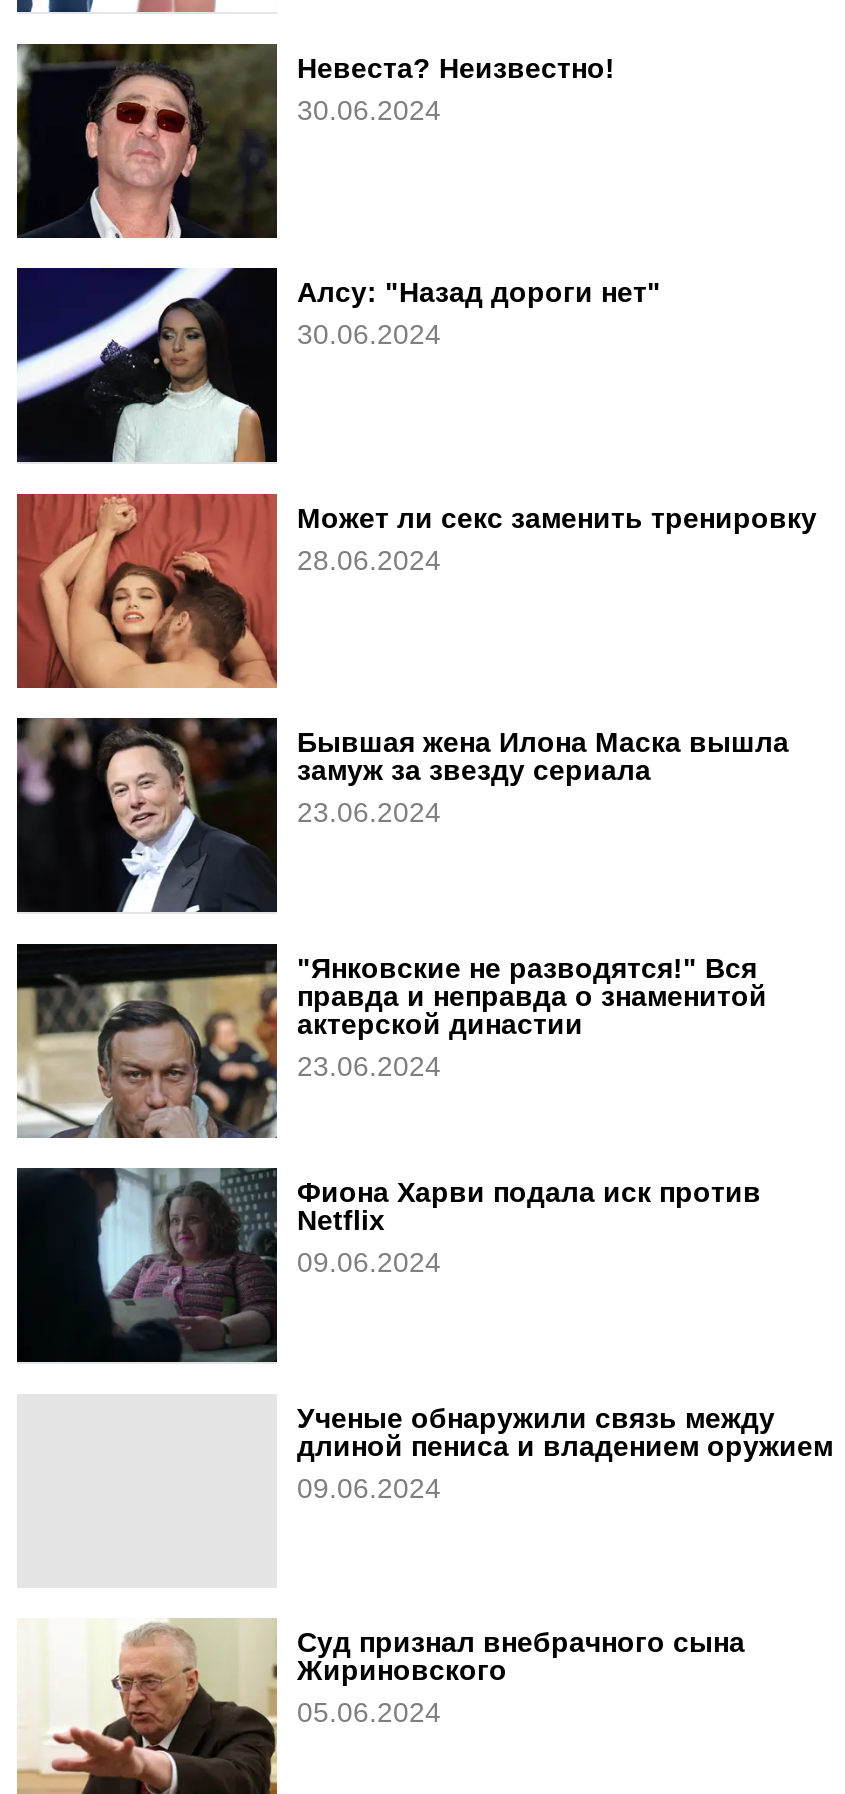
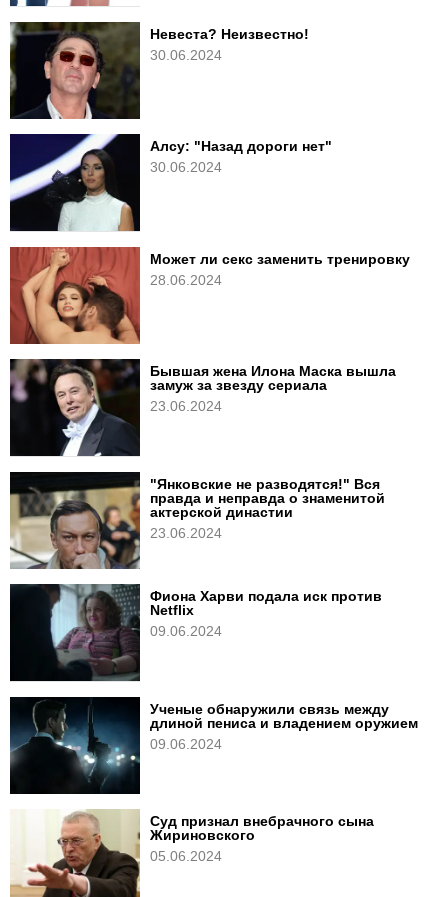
none -> [9,696,141,795] [image]

